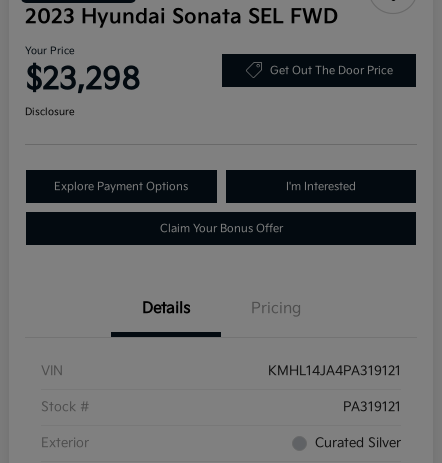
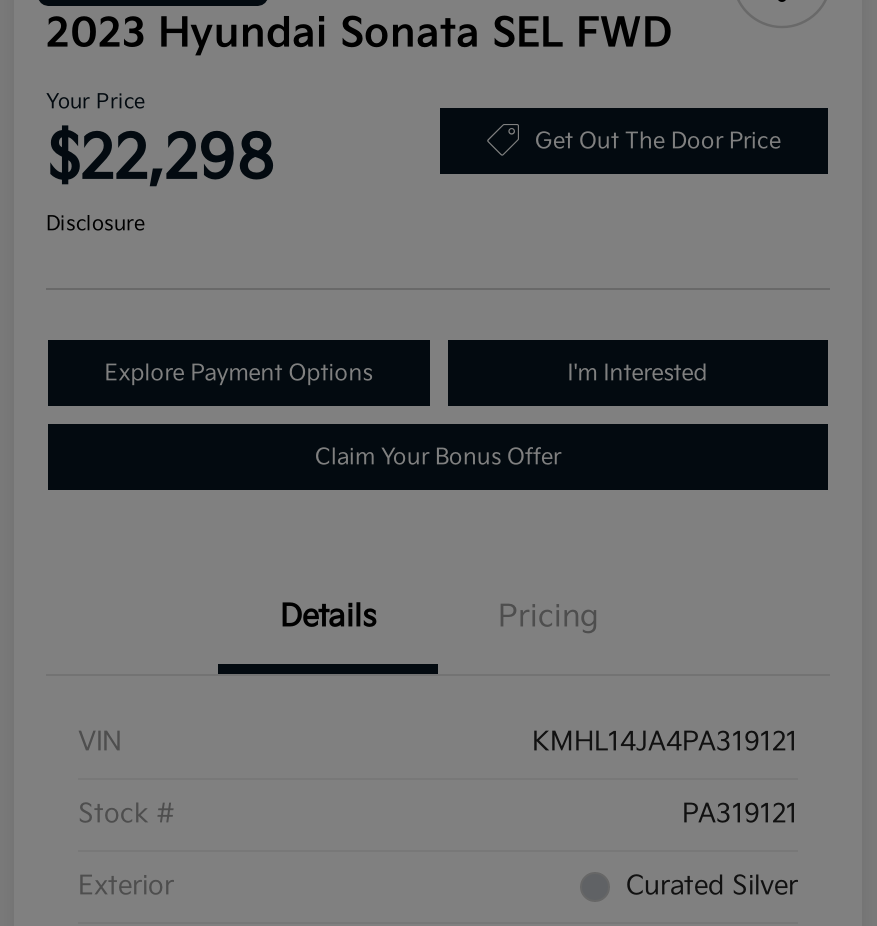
[25,62,140,98] $23,298 -> [46,124,274,196] $22,298

